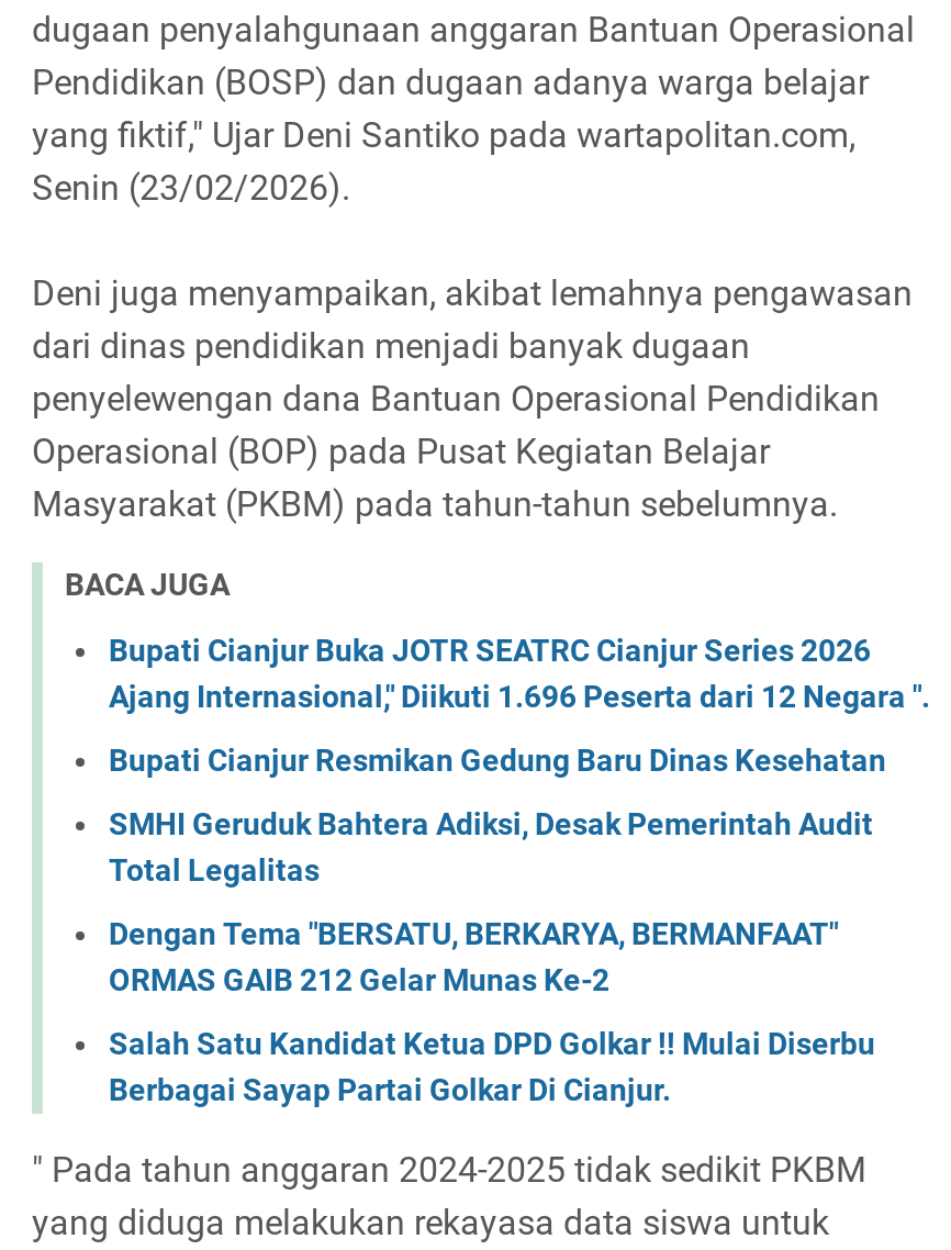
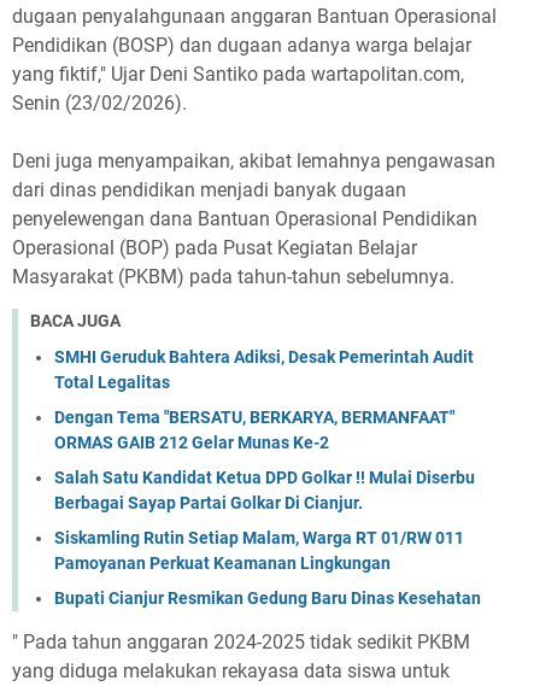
[109,633,930,715] Bupati Cianjur Buka JOTR SEATRC Cianjur Series 2026 | Ajang Internasional," Diikuti 1.696 Peserta dari 12 Negara ". -> none
moved [109,743,886,778] -> [54,589,481,608]: Bupati Cianjur Resmikan Gedung Baru Dinas Kesehatan
moved [109,807,875,1108] -> [54,348,475,513]: SMHI Geruduk Bahtera Adiksi, Desak Pemerintah Audit | Total Legalitas | Dengan Tema "BERSATU, BERKARYA, BERMANFAAT" | ORMAS GAIB 212 Gelar Munas Ke-2 | Salah Satu Kandidat Ketua DPD Golkar !! Mulai Diserbu | Berbagai Sayap Partai Golkar Di Cianjur.
none -> [54,528,464,573] Siskamling Rutin Setiap Malam, Warga RT 01/RW 011 | Pamoyanan Perkuat Keamanan Lingkungan

